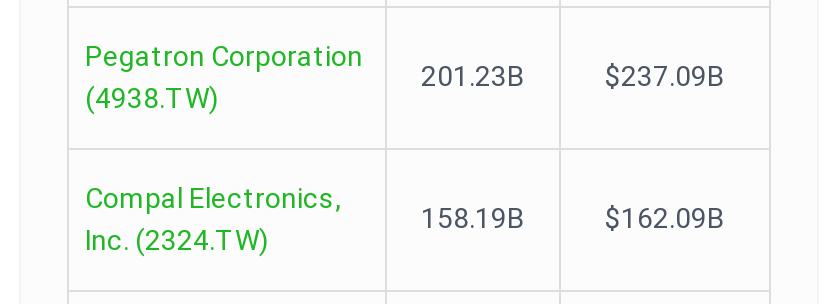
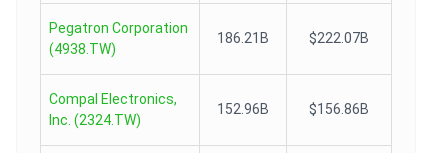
[421,60,725,92] 201.23B | $237.09B -> [217,30,369,46] 186.21B | $222.07B
[421,202,725,234] 158.19B | $162.09B -> [217,101,369,117] 152.96B | $156.86B

